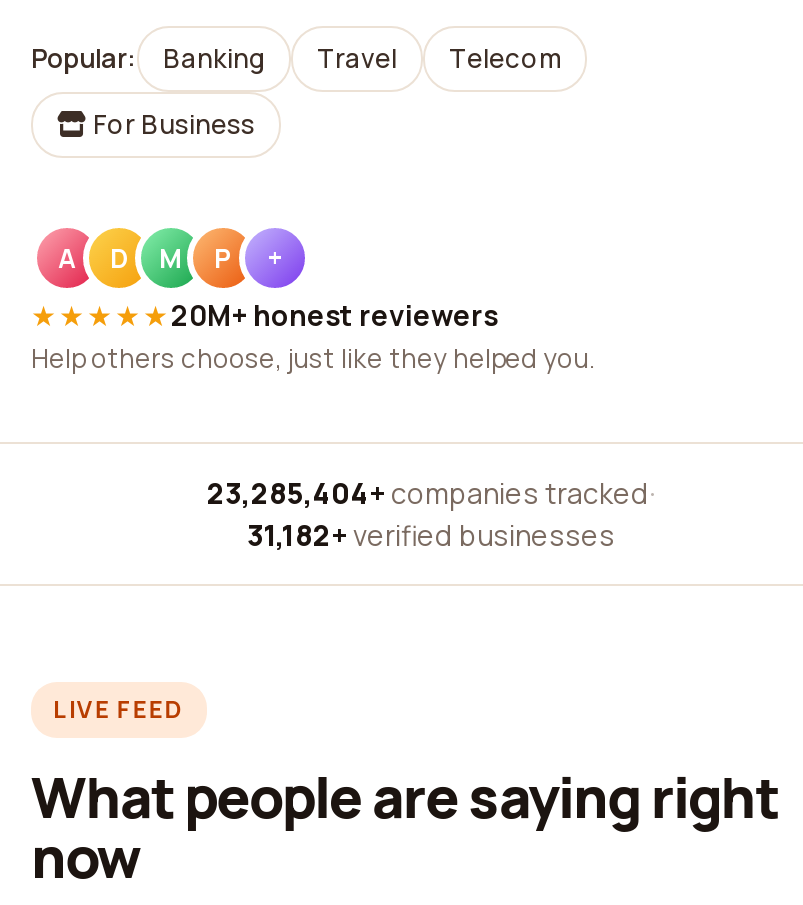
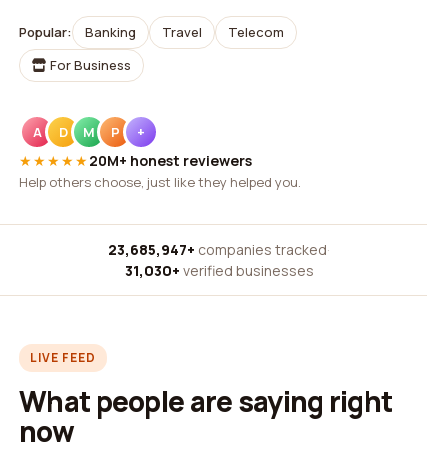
[207,474,655,512] 23,285,404+ companies tracked · -> [108,240,330,259] 23,685,947+ companies tracked ·
[247,516,615,554] 31,182+ verified businesses -> [124,261,313,280] 31,030+ verified businesses

